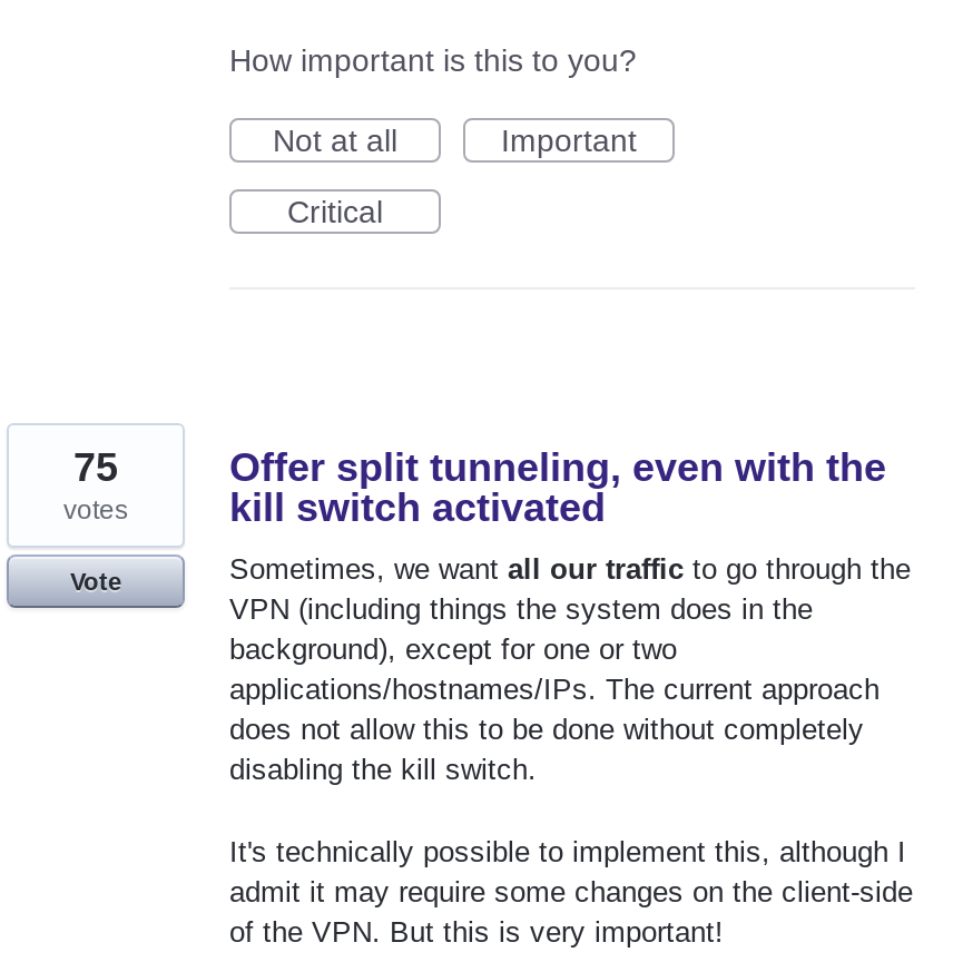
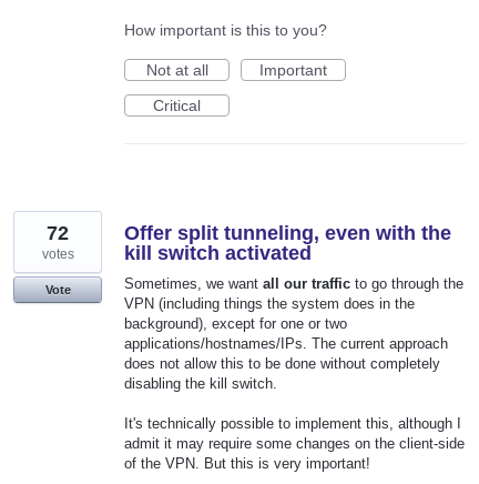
[73,446,118,491] 75 -> [47,221,69,244] 72

